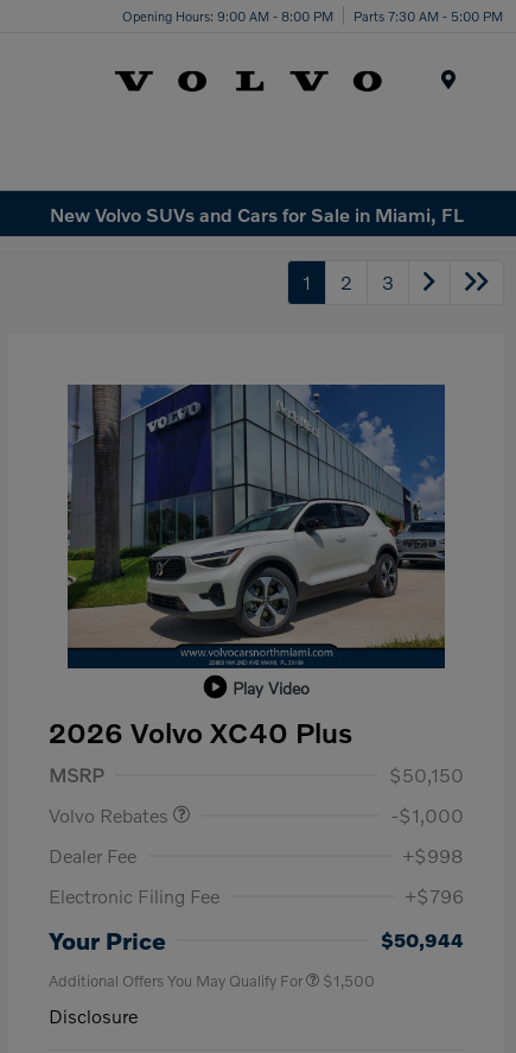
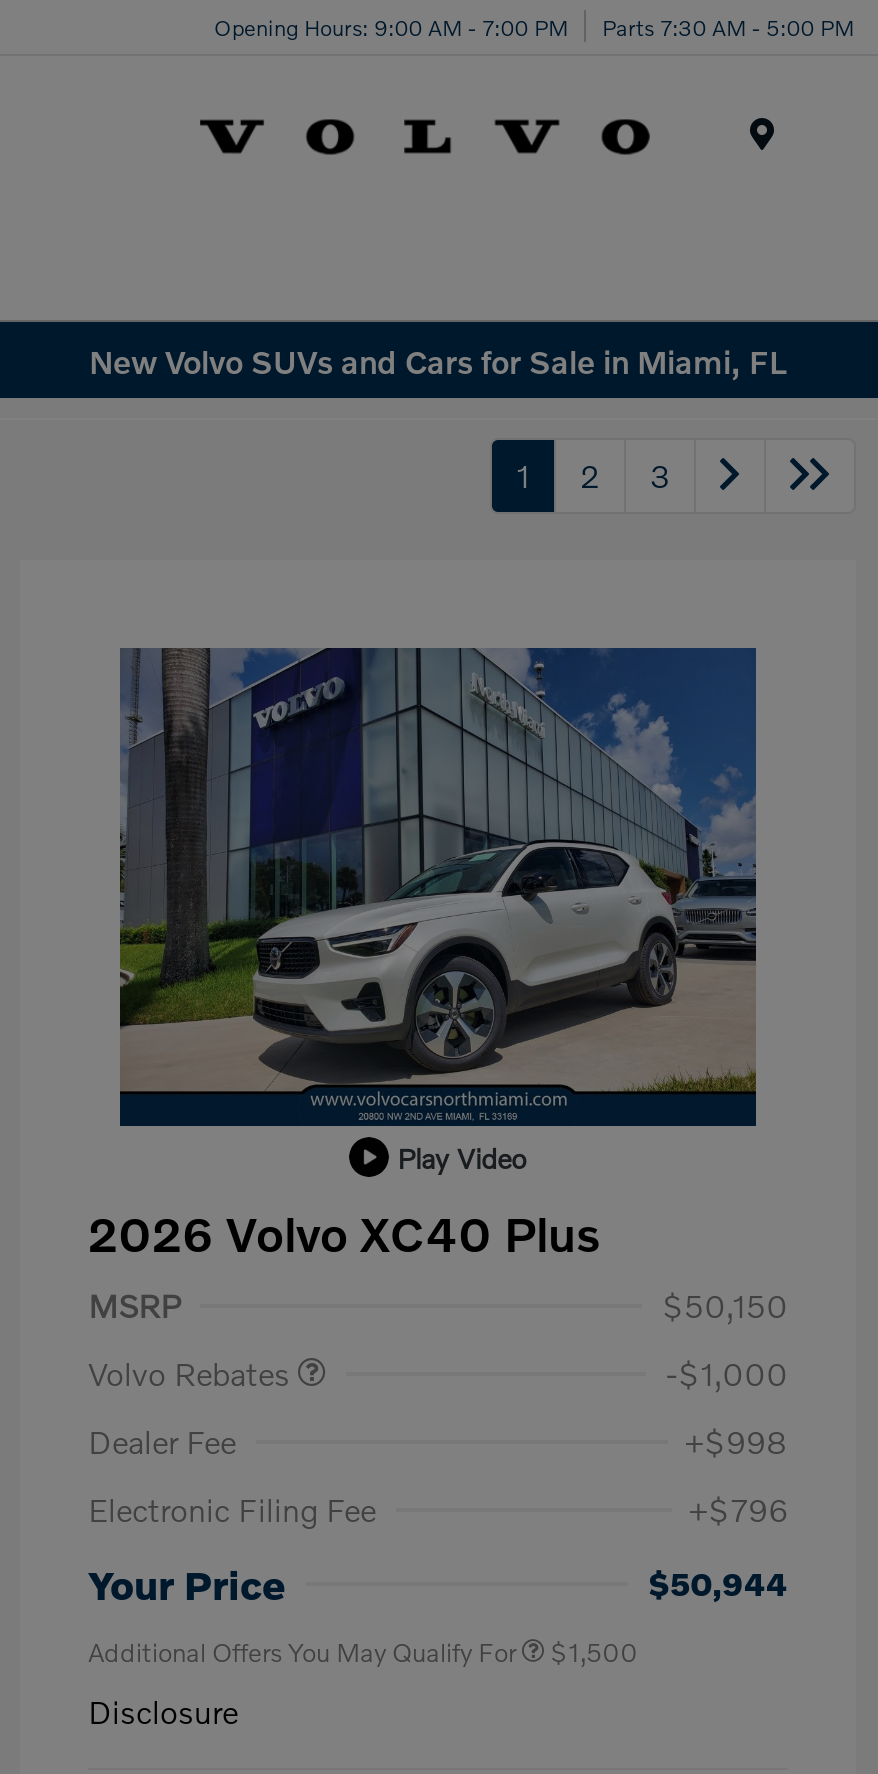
[122,7,333,23] Opening Hours: 9:00 AM - 8:00 PM -> [214,11,568,39] Opening Hours: 9:00 AM - 7:00 PM

